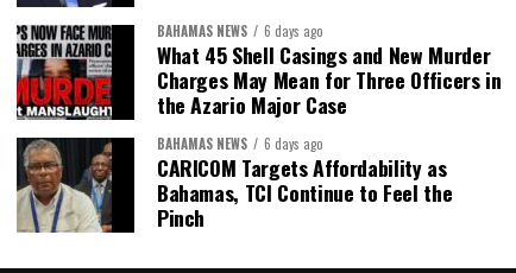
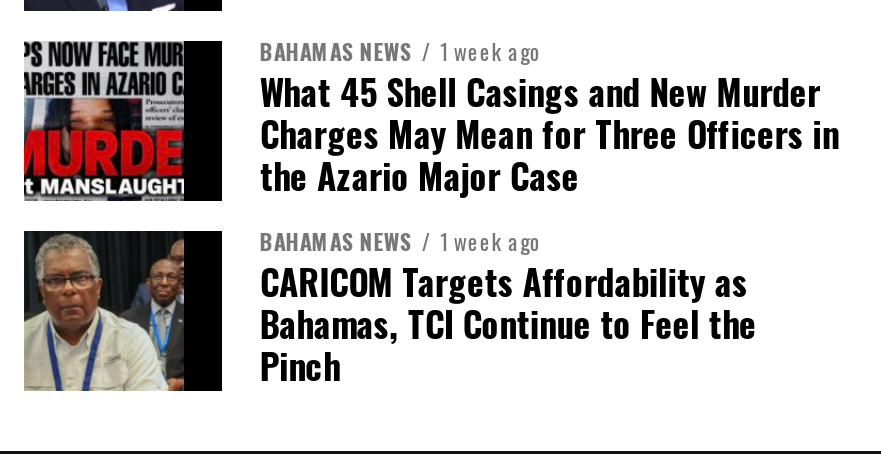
[157,21,323,40] BAHAMAS NEWS 6 days ago -> [260,35,542,67] BAHAMAS NEWS 1 week ago
[157,134,323,153] BAHAMAS NEWS 6 days ago -> [260,225,542,257] BAHAMAS NEWS 1 week ago

